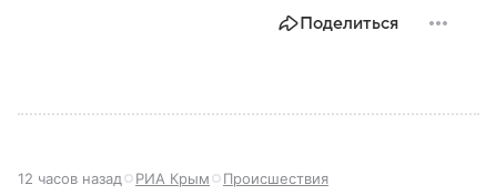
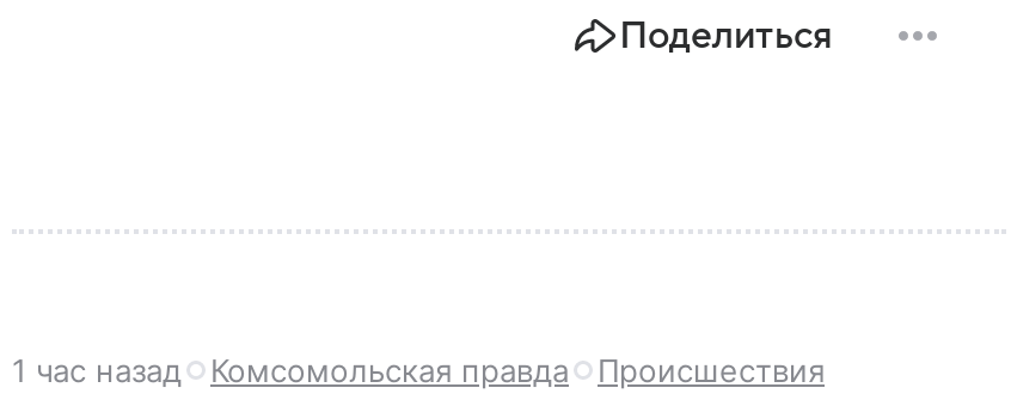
[18,170,210,187] 12 часов назад | РИА Крым -> [12,351,569,389] 1 час назад | Комсомольская правда

